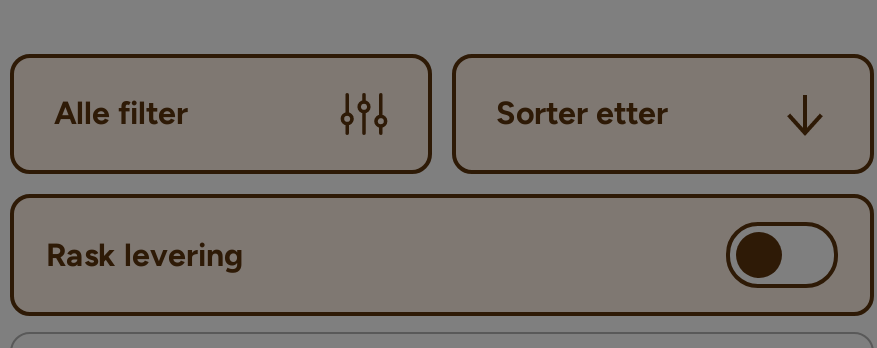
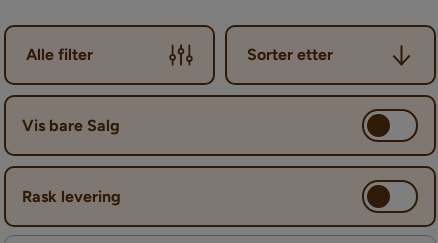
none -> [22,115,120,134] Vis bare Salg

